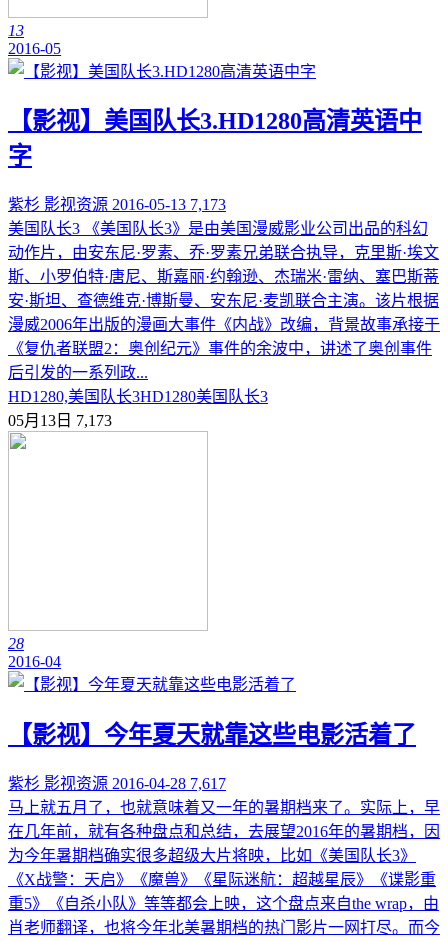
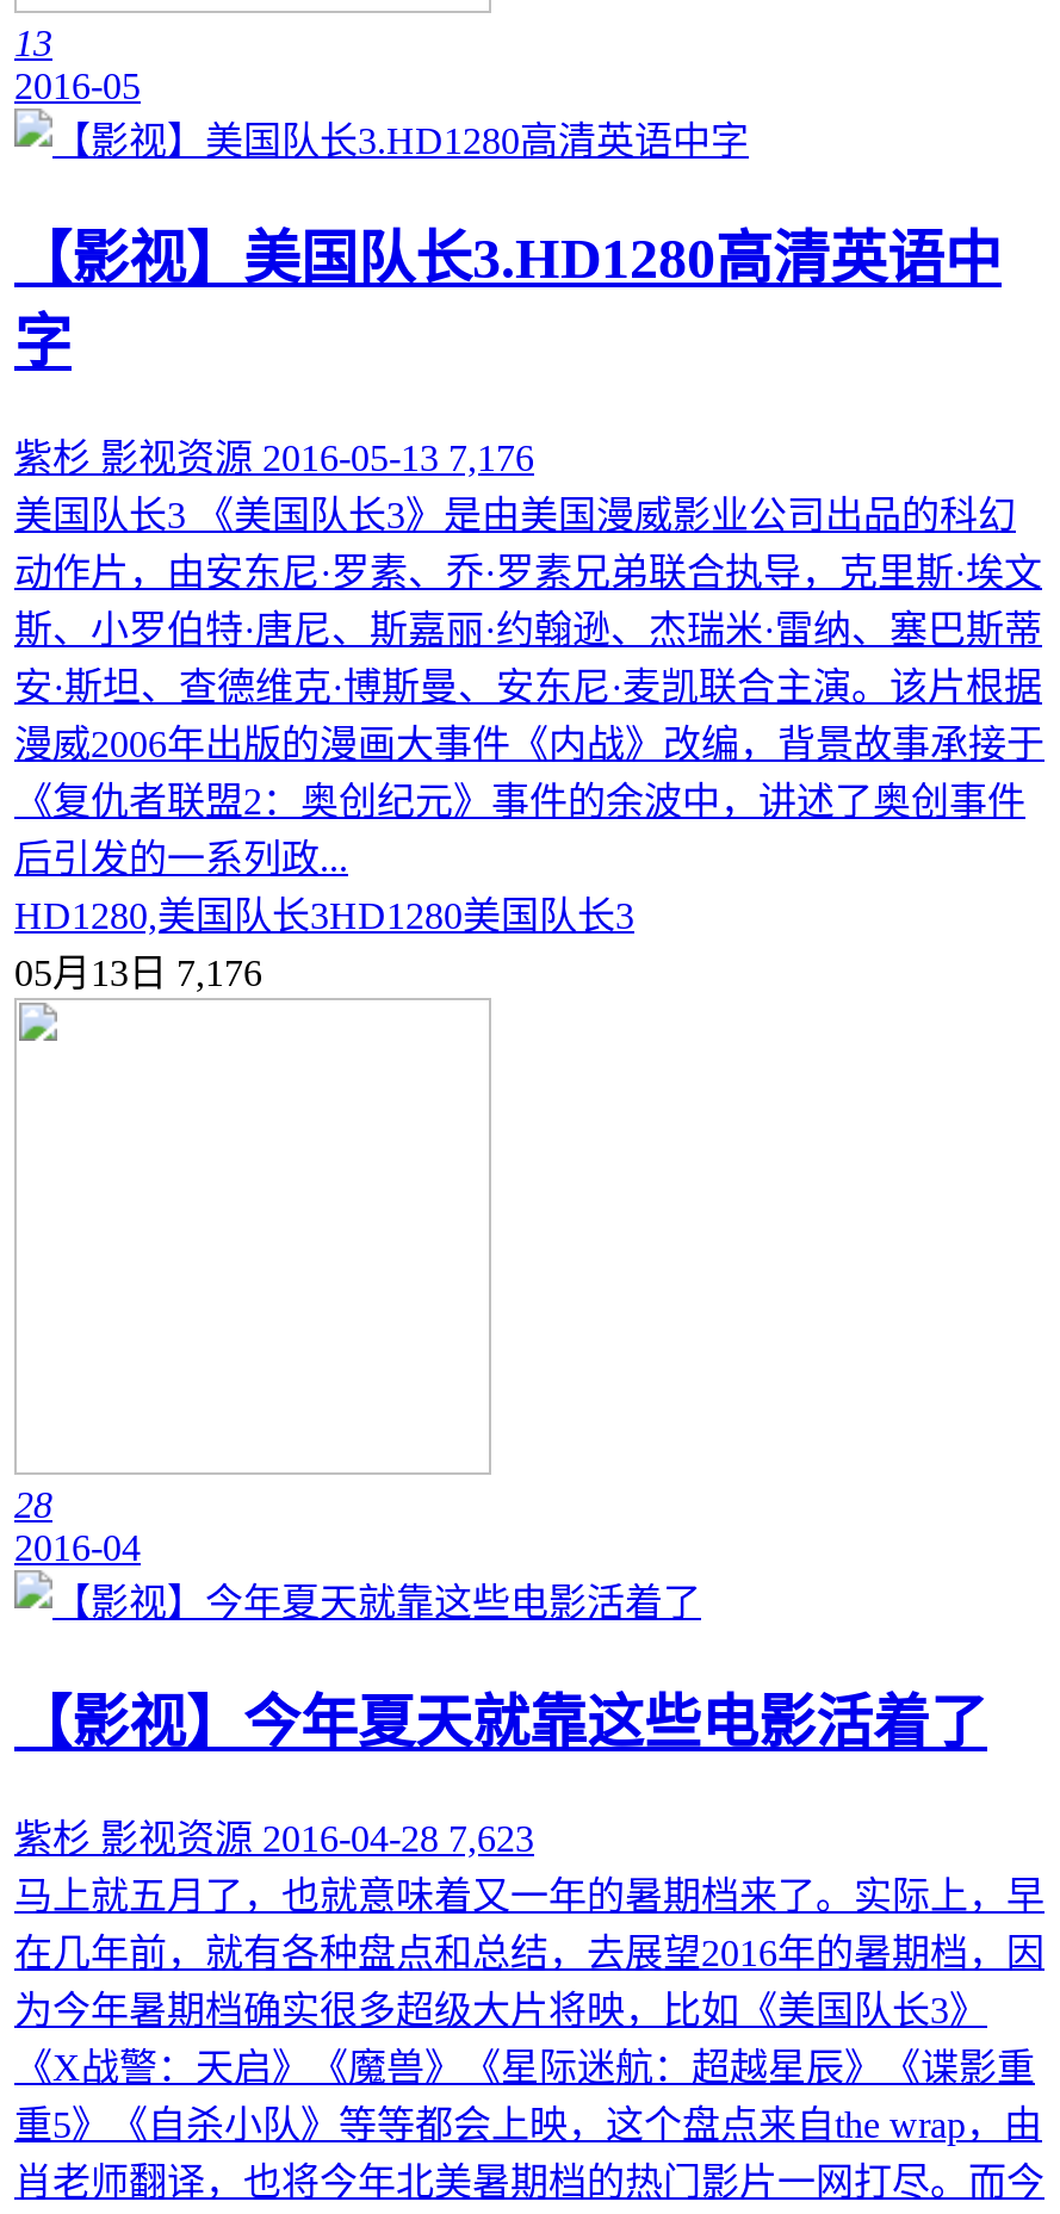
[8,196,226,213] 紫杉 影视资源 2016-05-13 7,173 -> [14,438,534,479] 紫杉 影视资源 2016-05-13 7,176
[8,412,112,429] 05月13日 7,173 -> [14,953,262,994] 05月13日 7,176
[8,775,226,792] 紫杉 影视资源 2016-04-28 7,617 -> [14,1818,534,1859] 紫杉 影视资源 2016-04-28 7,623

